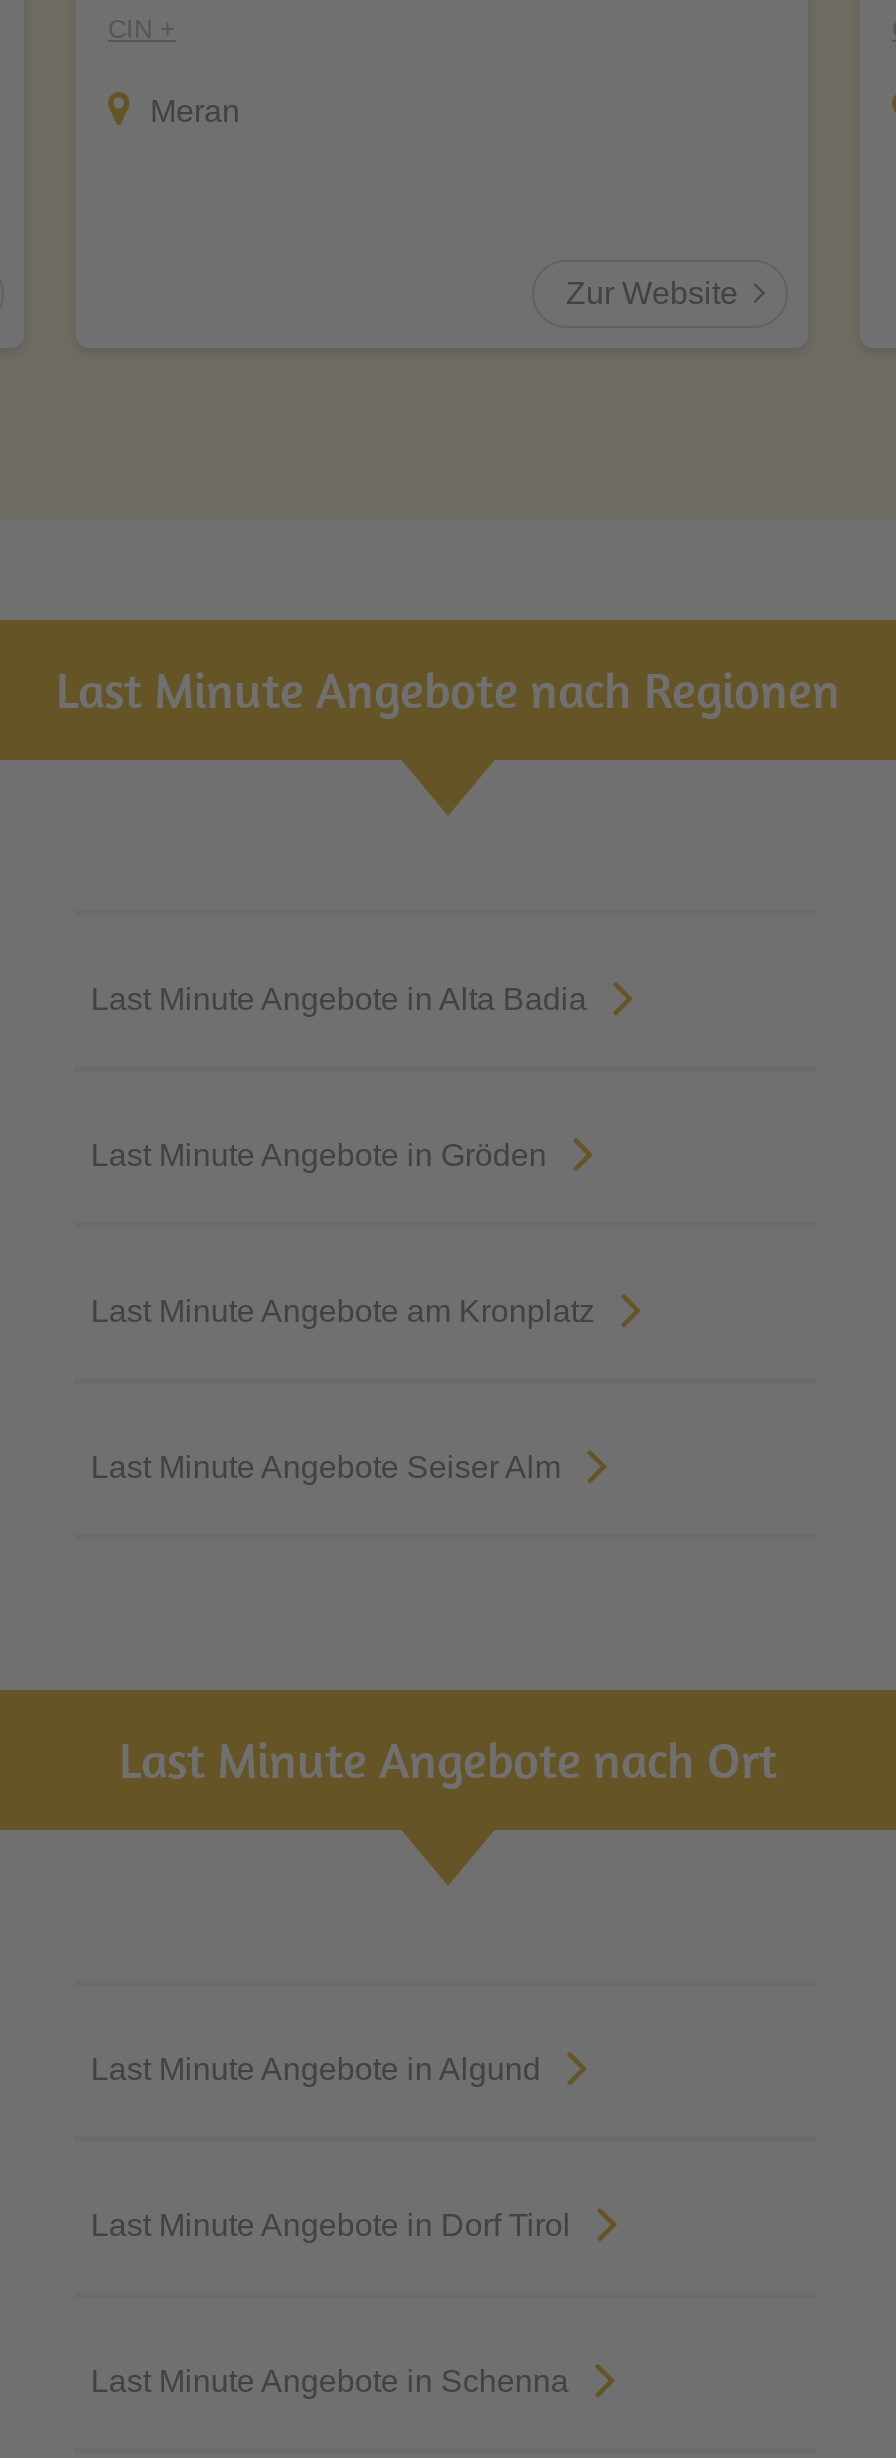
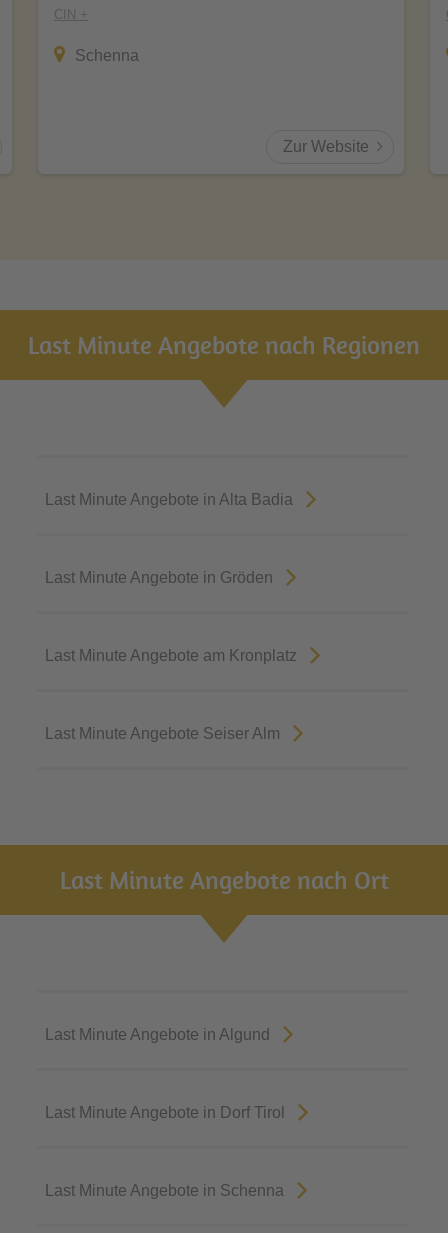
[150,95,240,129] Meran -> [75,47,139,64] Schenna

